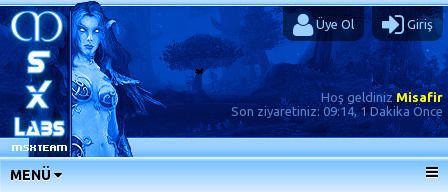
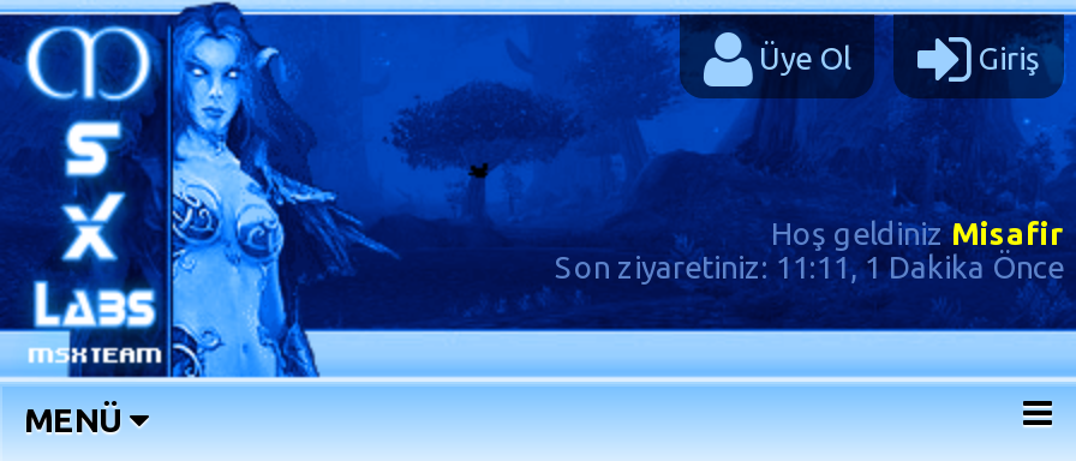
[231,104,443,118] Son ziyaretiniz: 09:14, 1 Dakika Önce -> [555,250,1064,283] Son ziyaretiniz: 11:11, 1 Dakika Önce

